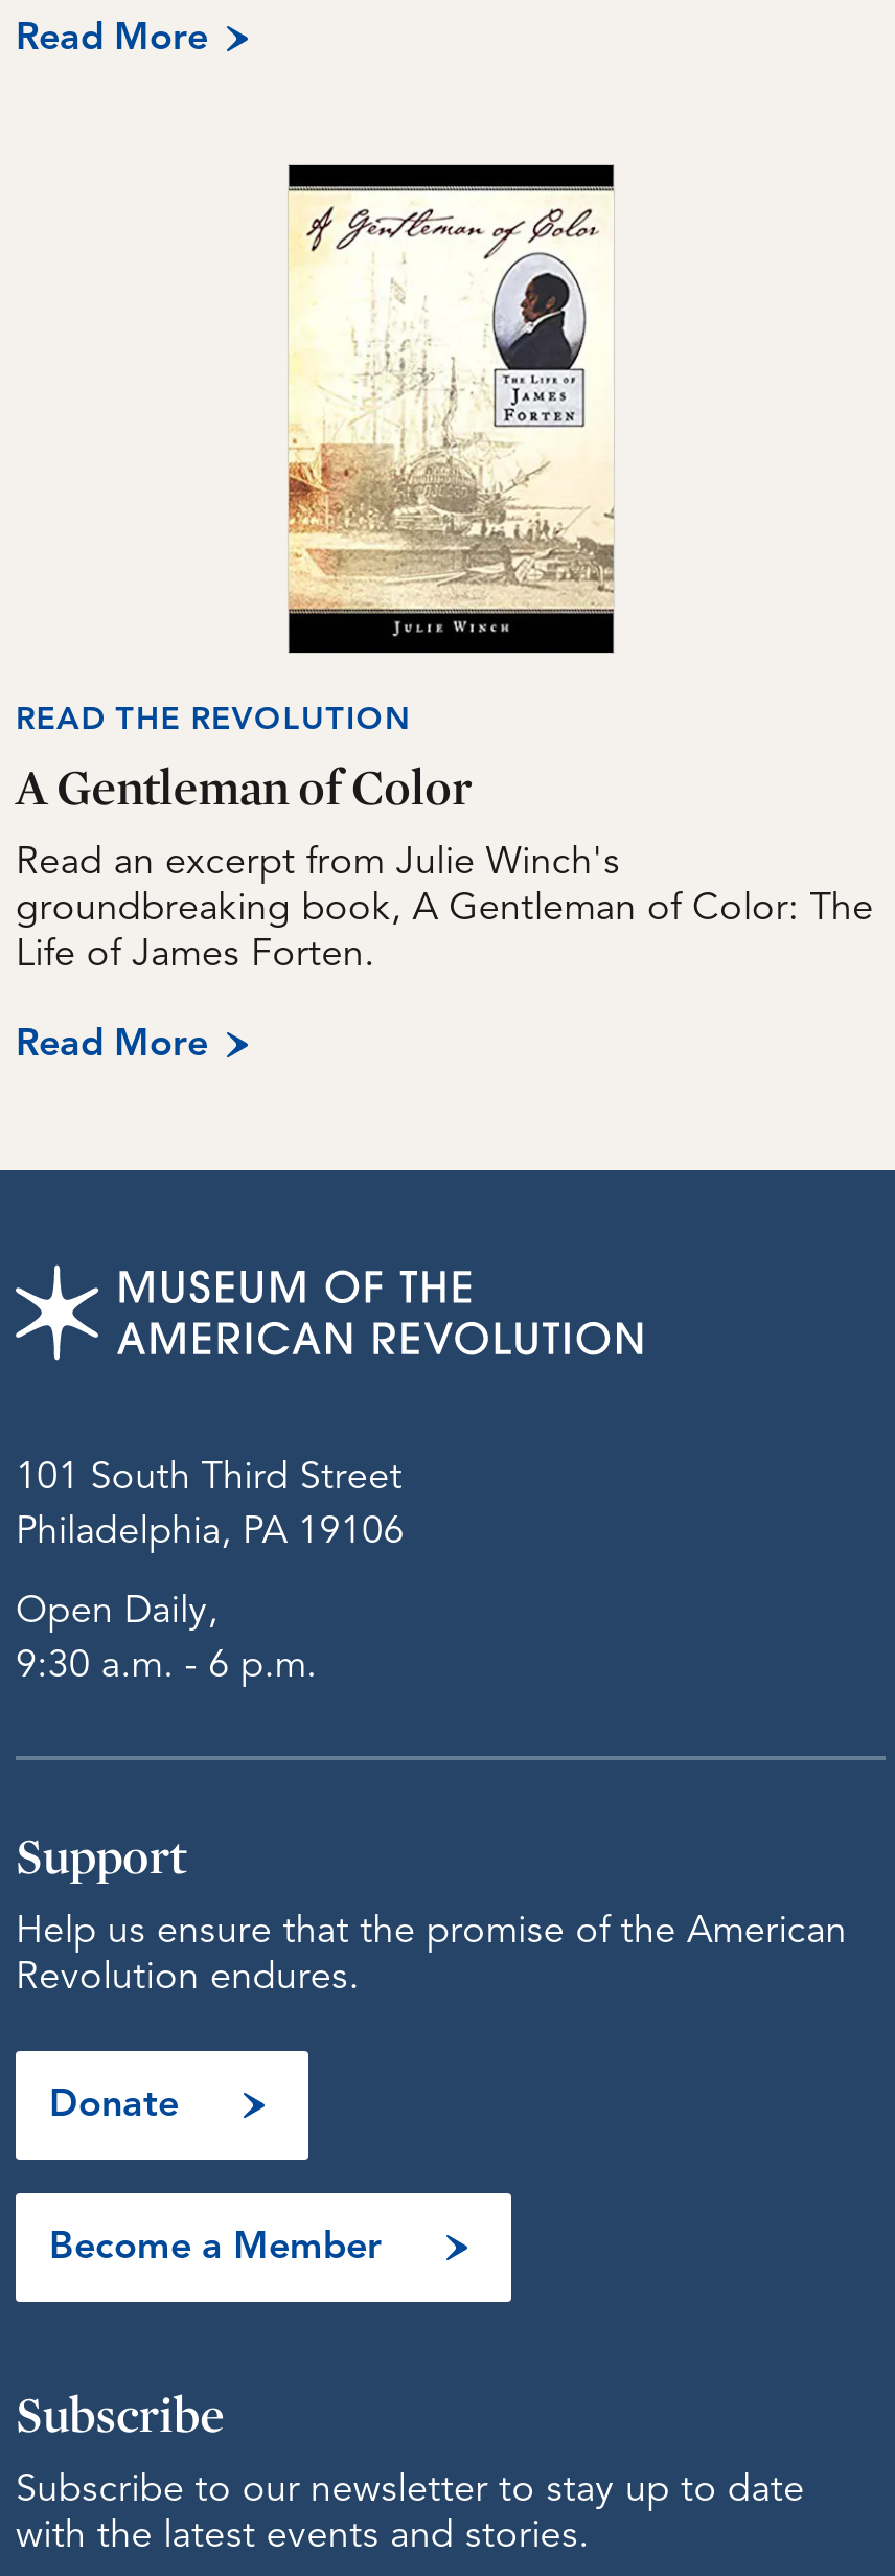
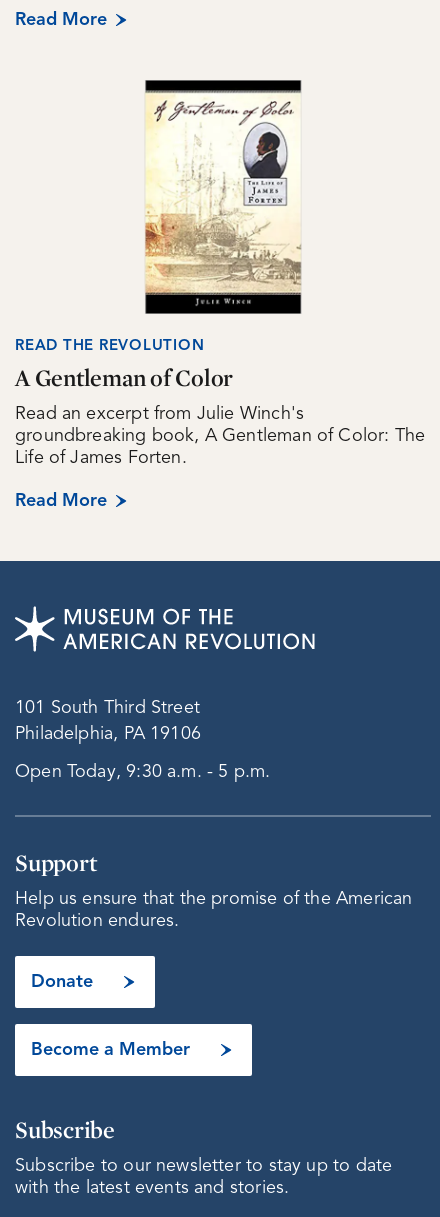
[16,1594,317,1686] Open Daily, | 9:30 a.m. - 6 p.m. -> [15,763,270,781] Open Today, 9:30 a.m. - 5 p.m.

